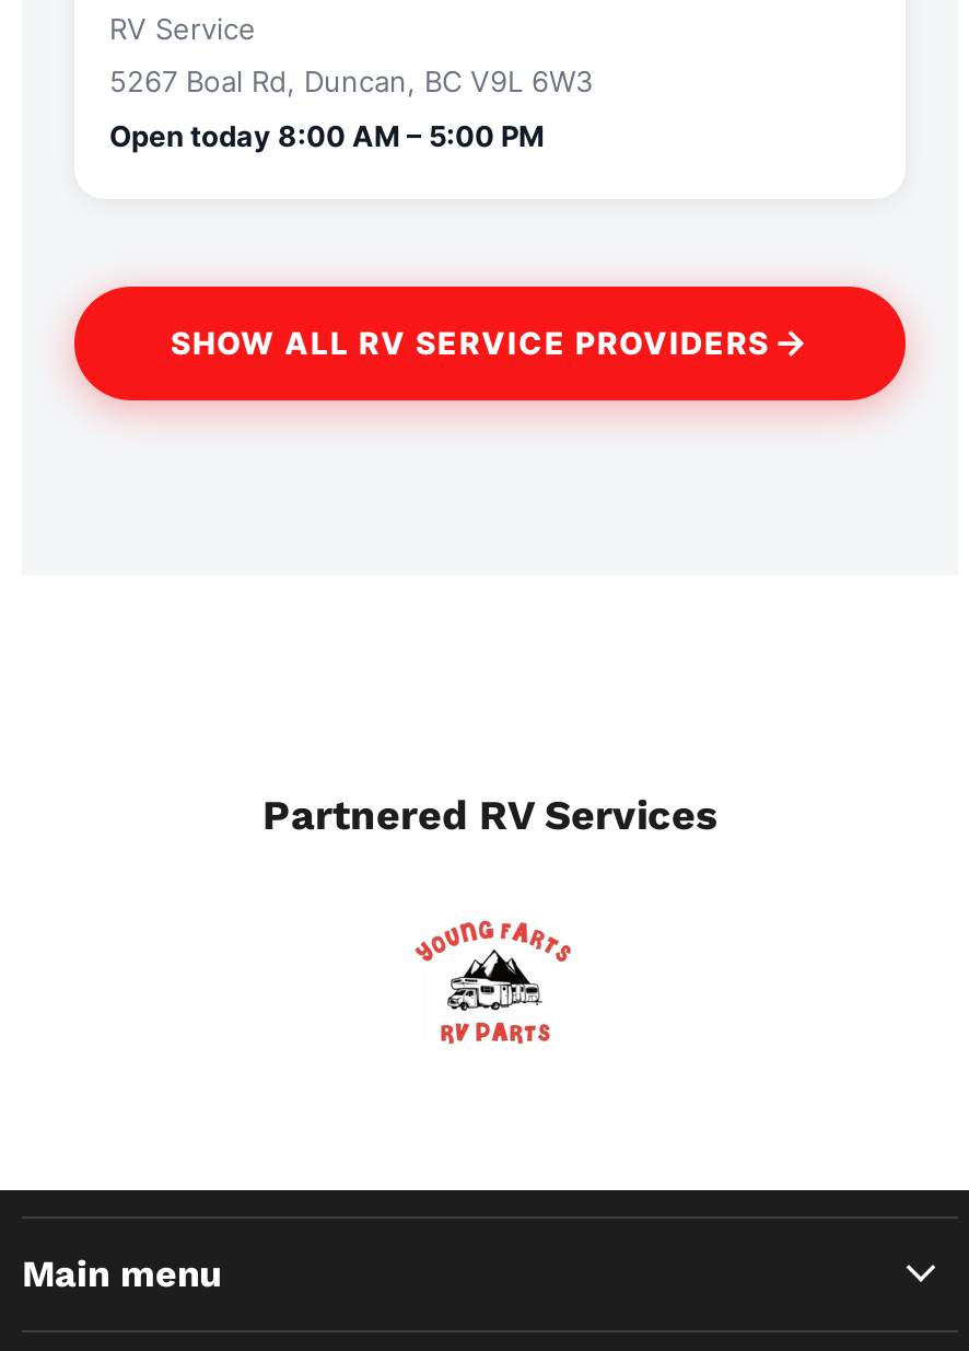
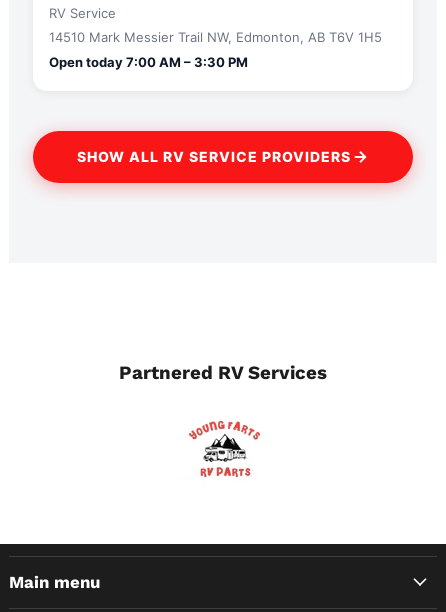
[109,63,593,98] 5267 Boal Rd, Duncan, BC V9L 6W3 -> [49,29,382,45] 14510 Mark Messier Trail NW, Edmonton, AB T6V 1H5
[109,117,545,152] Open today 8:00 AM – 5:00 PM -> [49,54,248,70] Open today 7:00 AM – 3:30 PM

